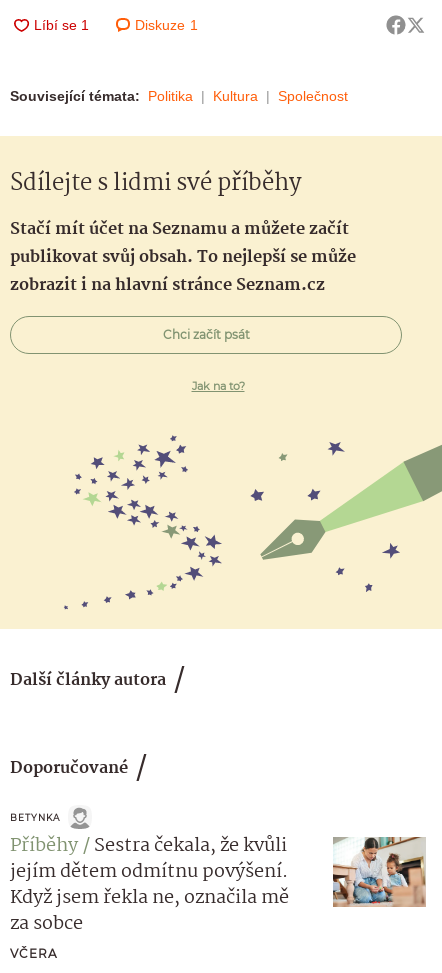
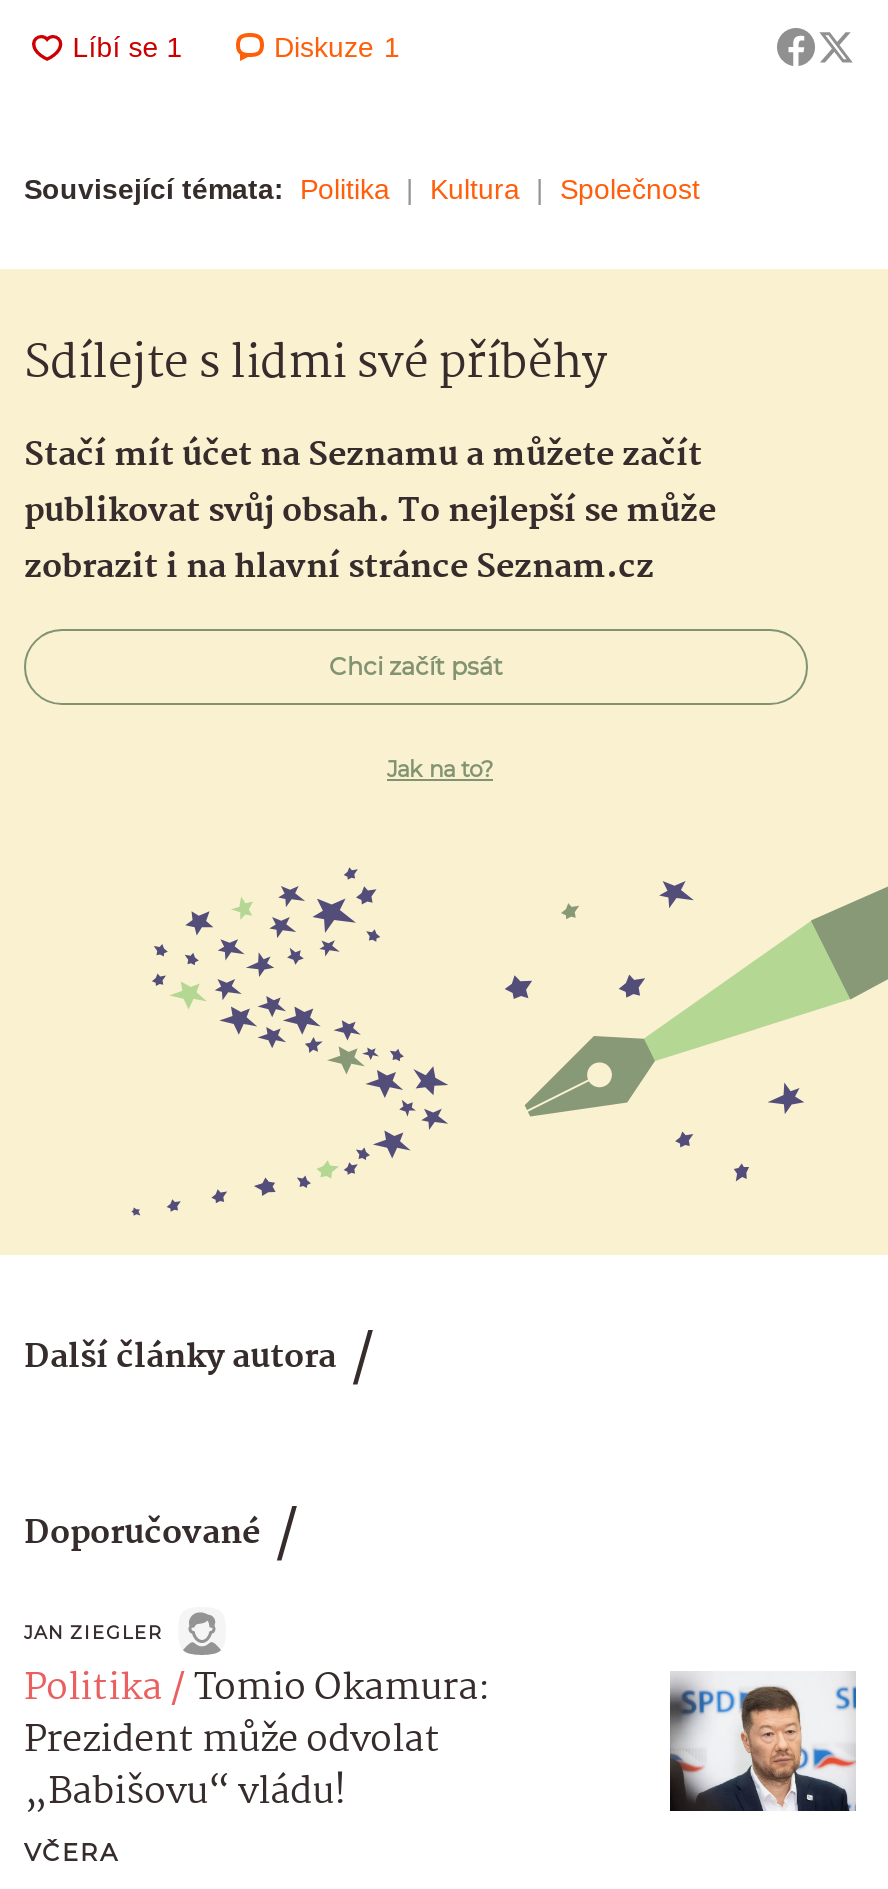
[10,812,289,939] BETYNKA | Příběhy Sestra čekala, že kvůli | jejím dětem odmítnu povýšení. | Když jsem řekla ne, označila mě | za sobce -> [24,1621,490,1824] JAN ZIEGLER | Politika Tomio Okamura: | Prezident může odvolat | „Babišovu“ vládu!
[332,836,426,908] [image] -> [668,1671,858,1813] [image]

